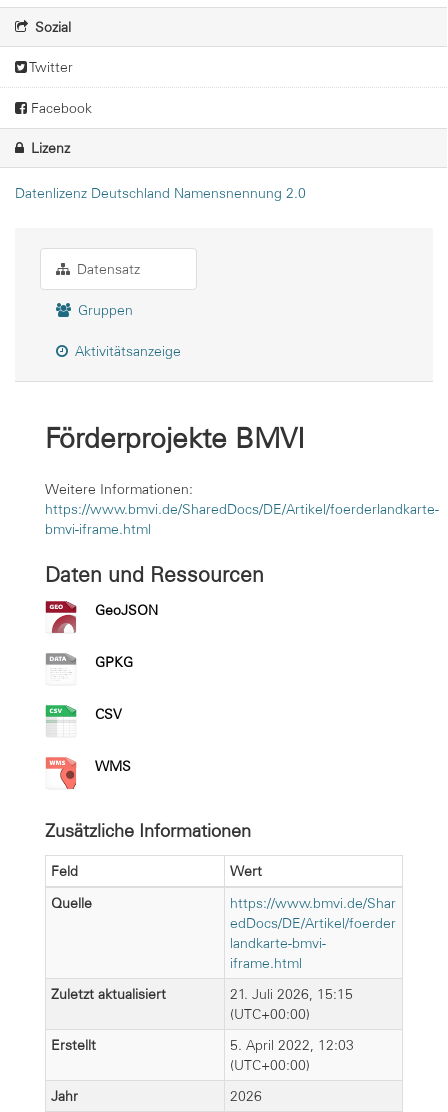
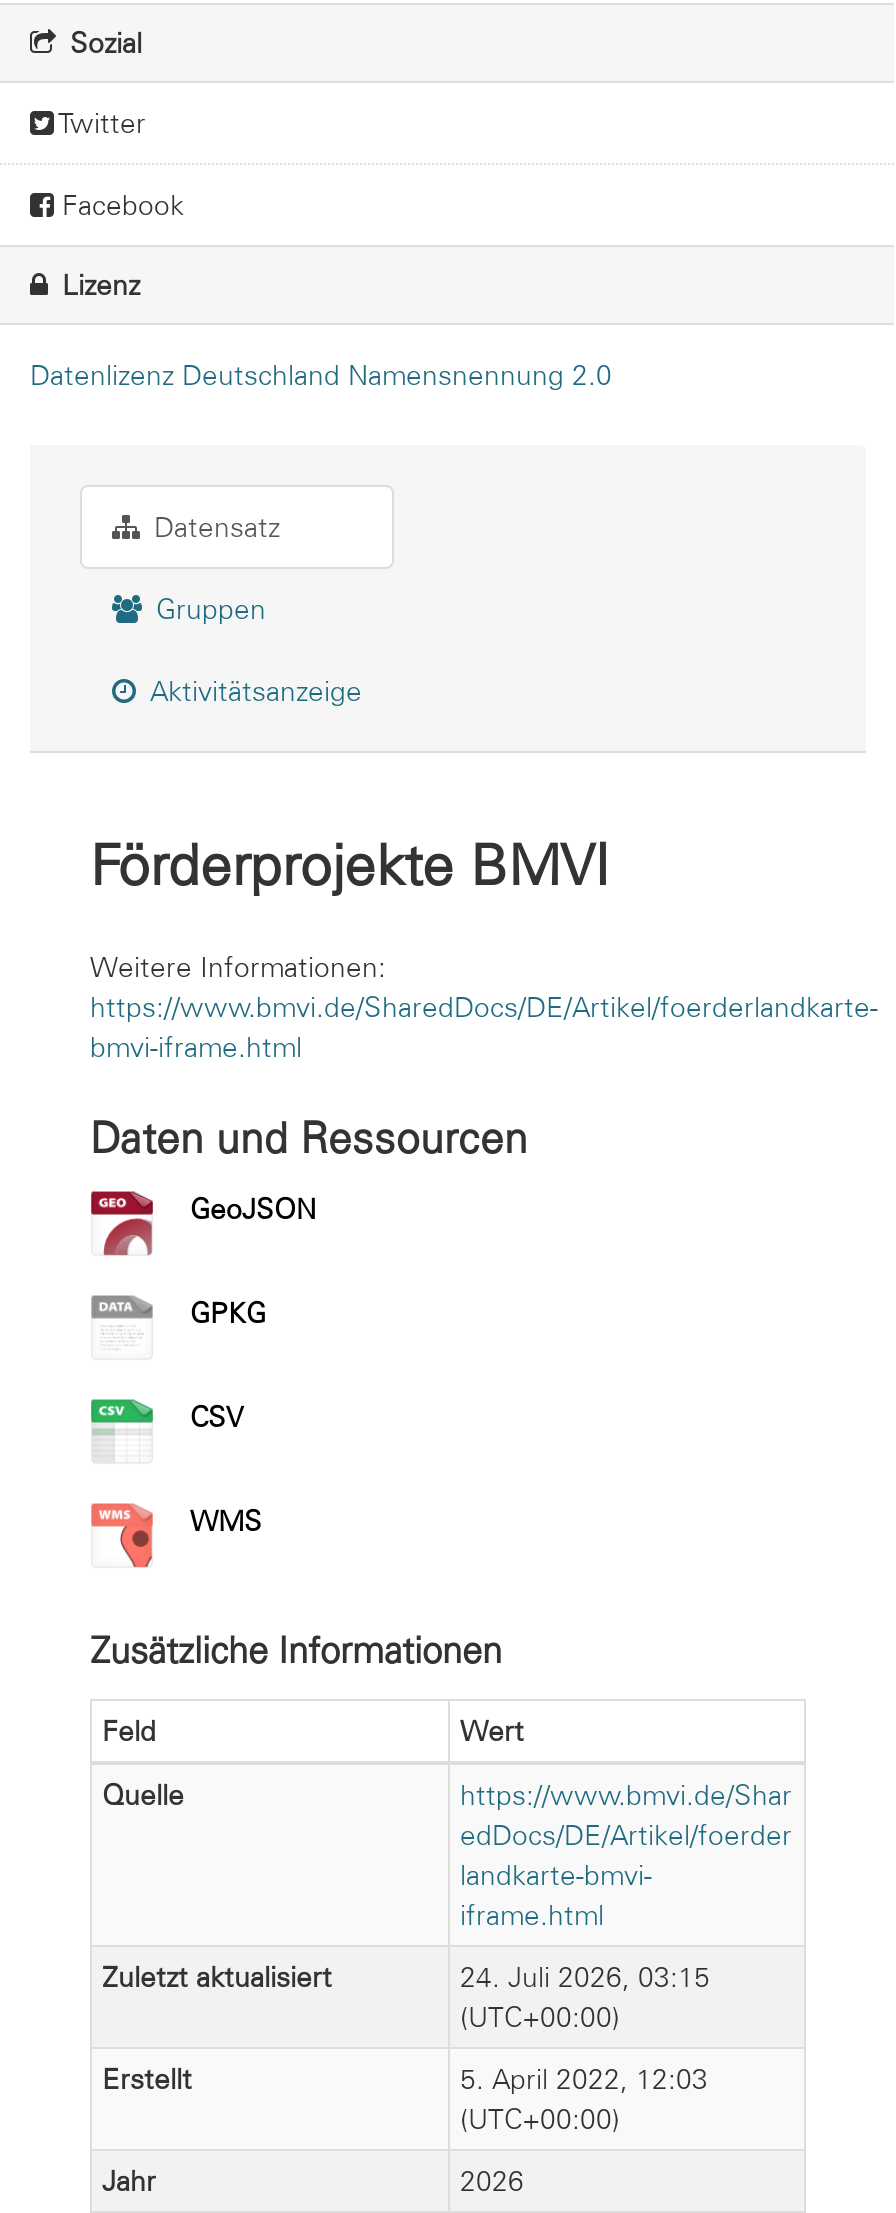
[230,985,353,1003] 21. Juli 2026, 15:15 -> [460,1959,710,1995] 24. Juli 2026, 03:15

